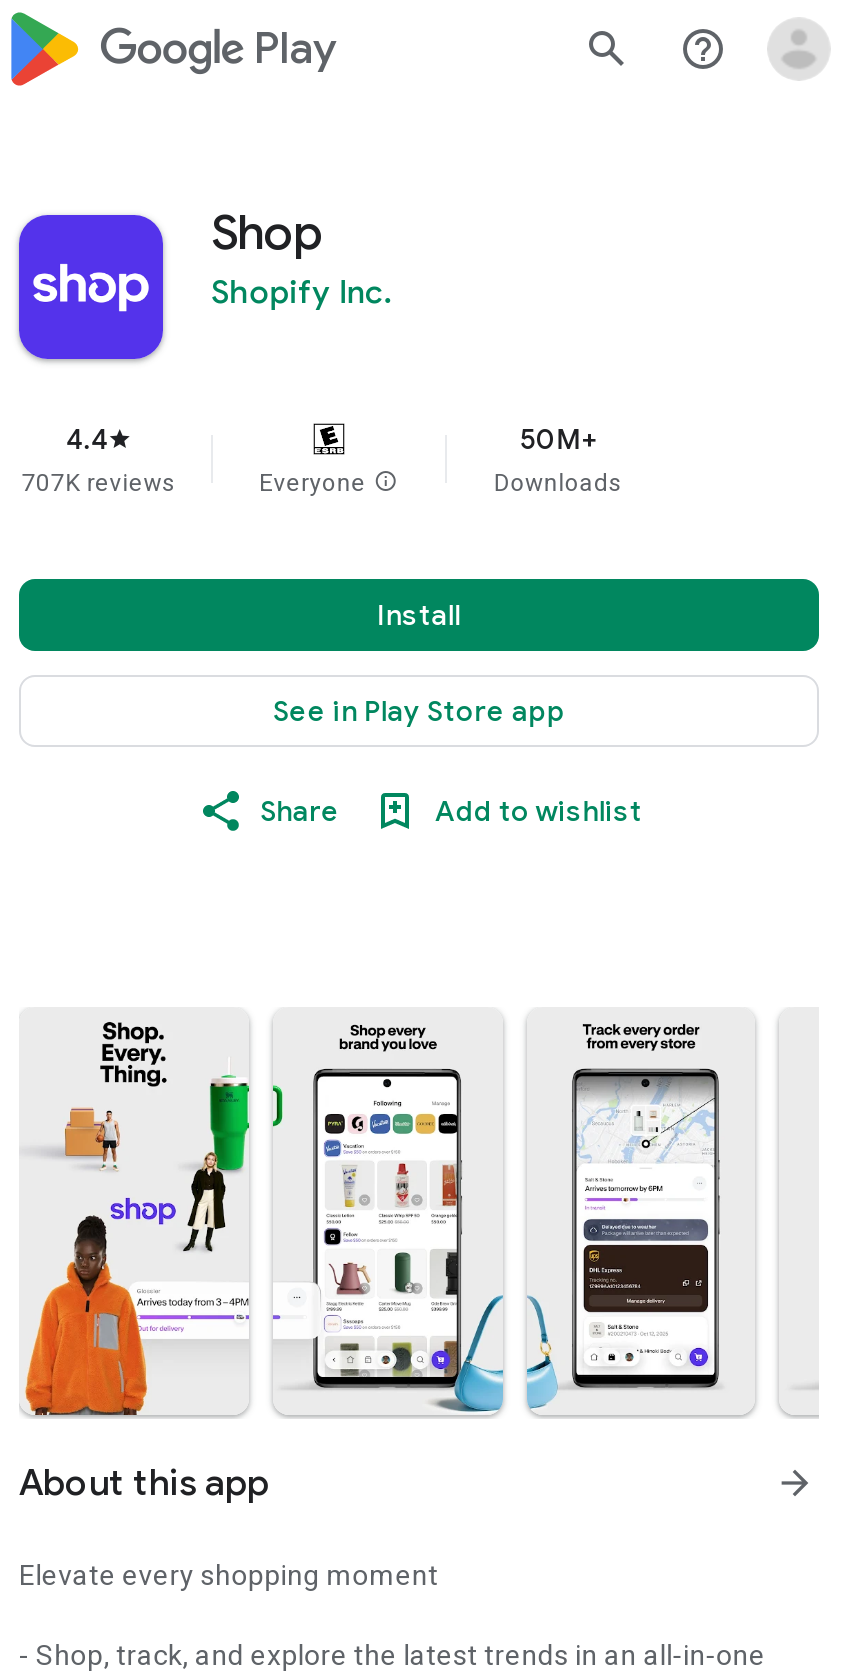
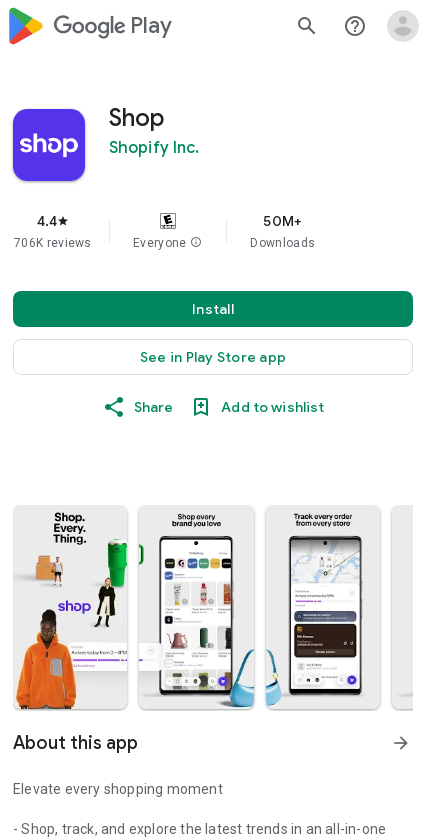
[21,469,177,497] 707K reviews -> [14,236,92,250] 706K reviews

